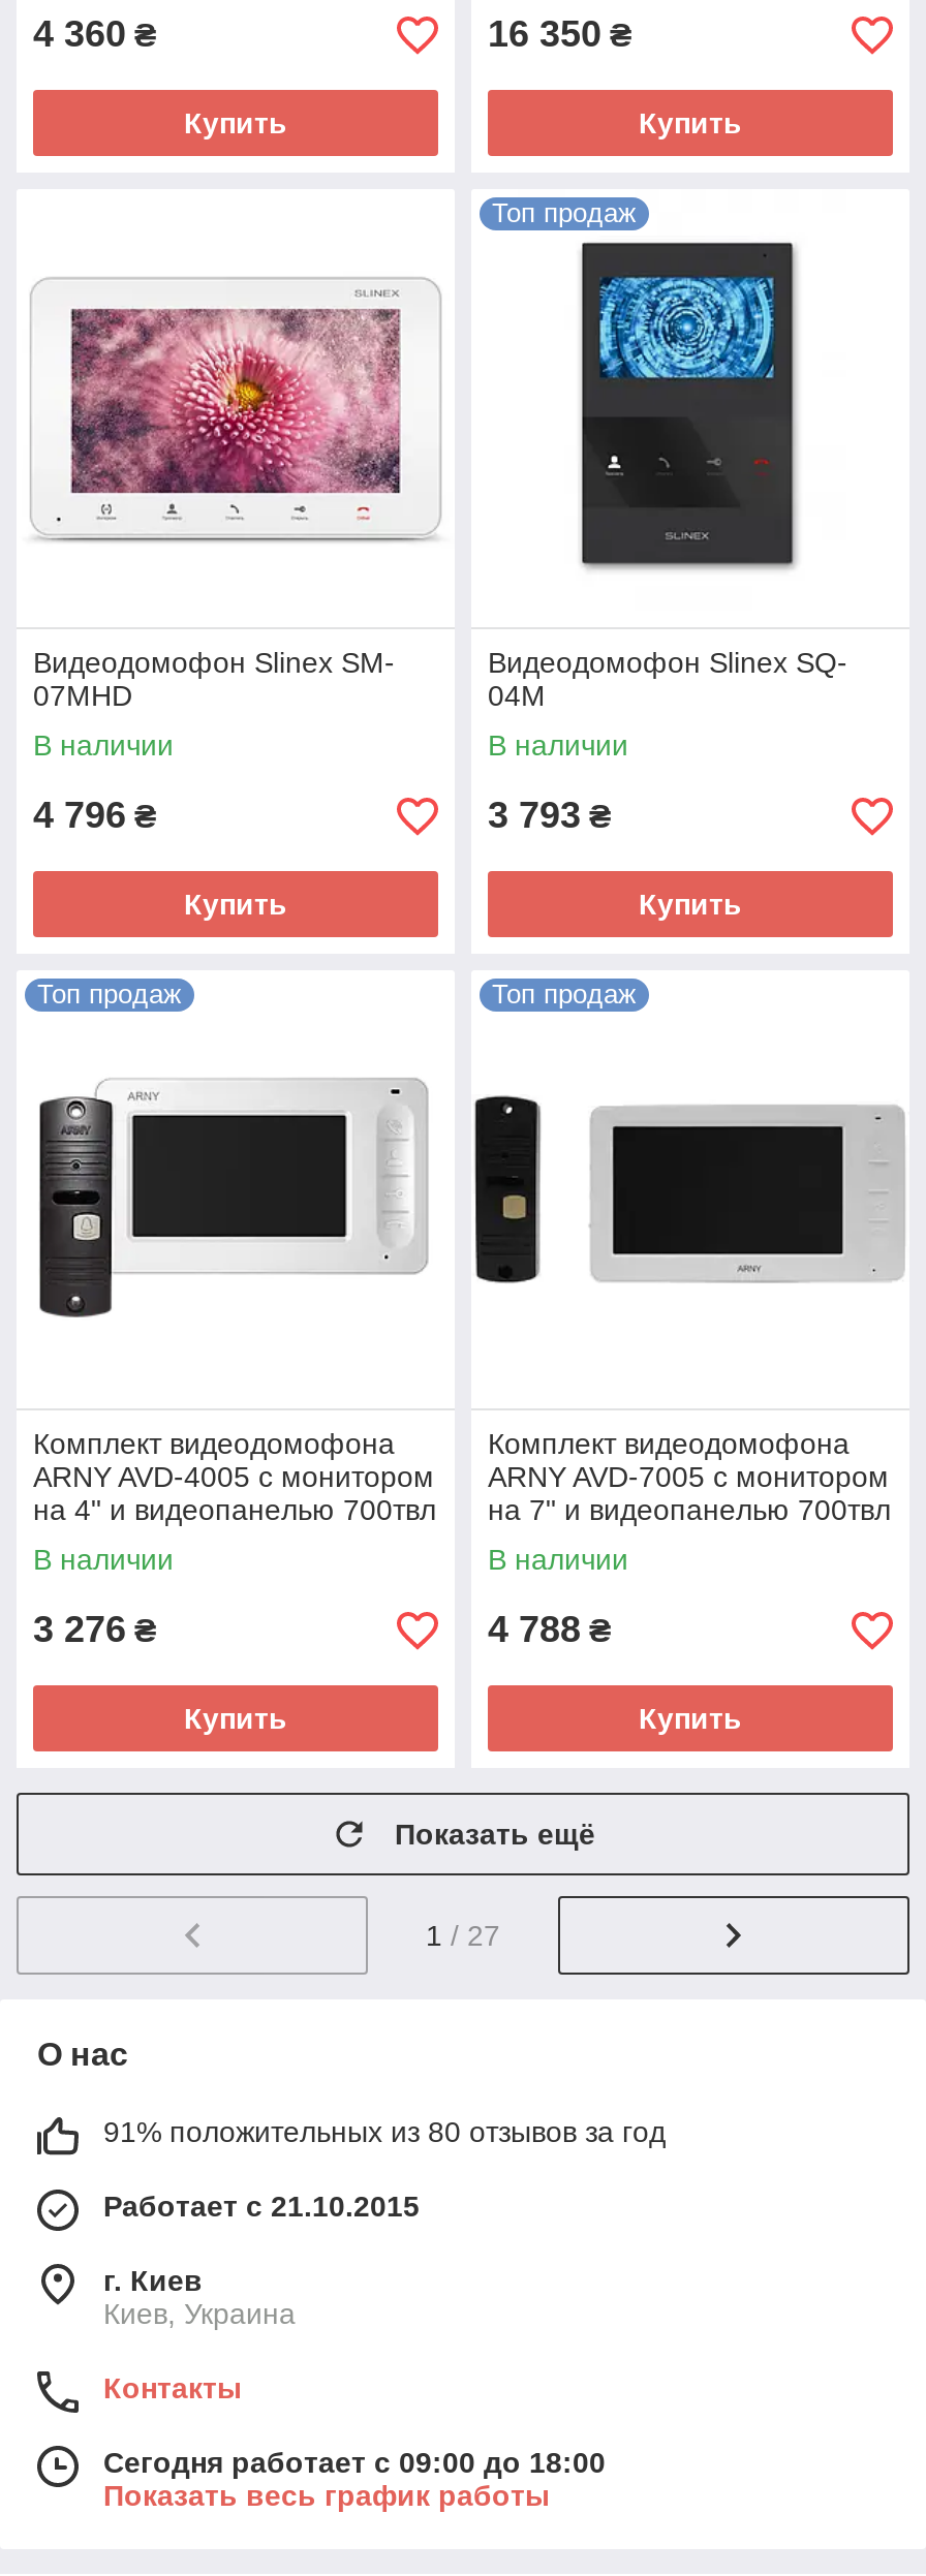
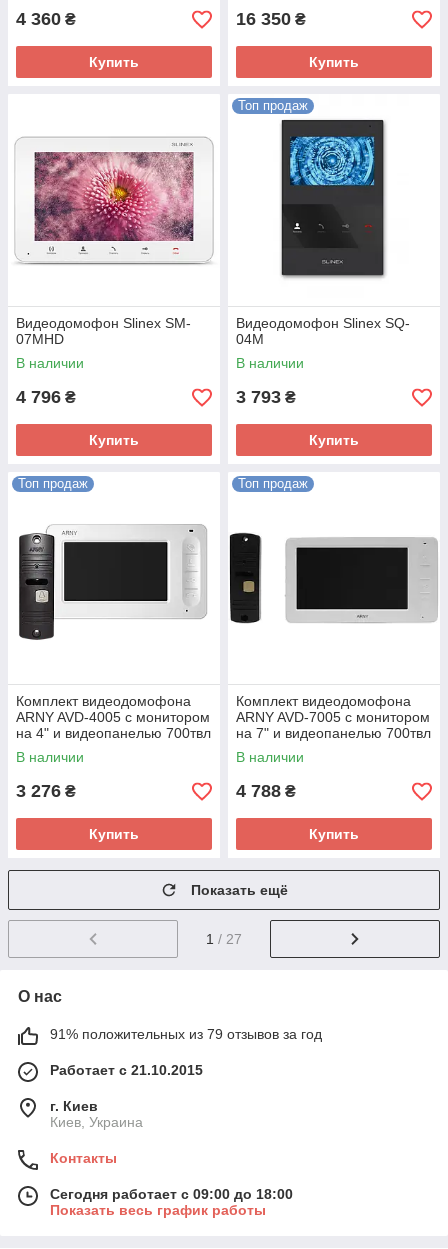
[103,2115,666,2148] 91% положительных из 80 отзывов за год -> [50,1026,322,1042] 91% положительных из 79 отзывов за год

